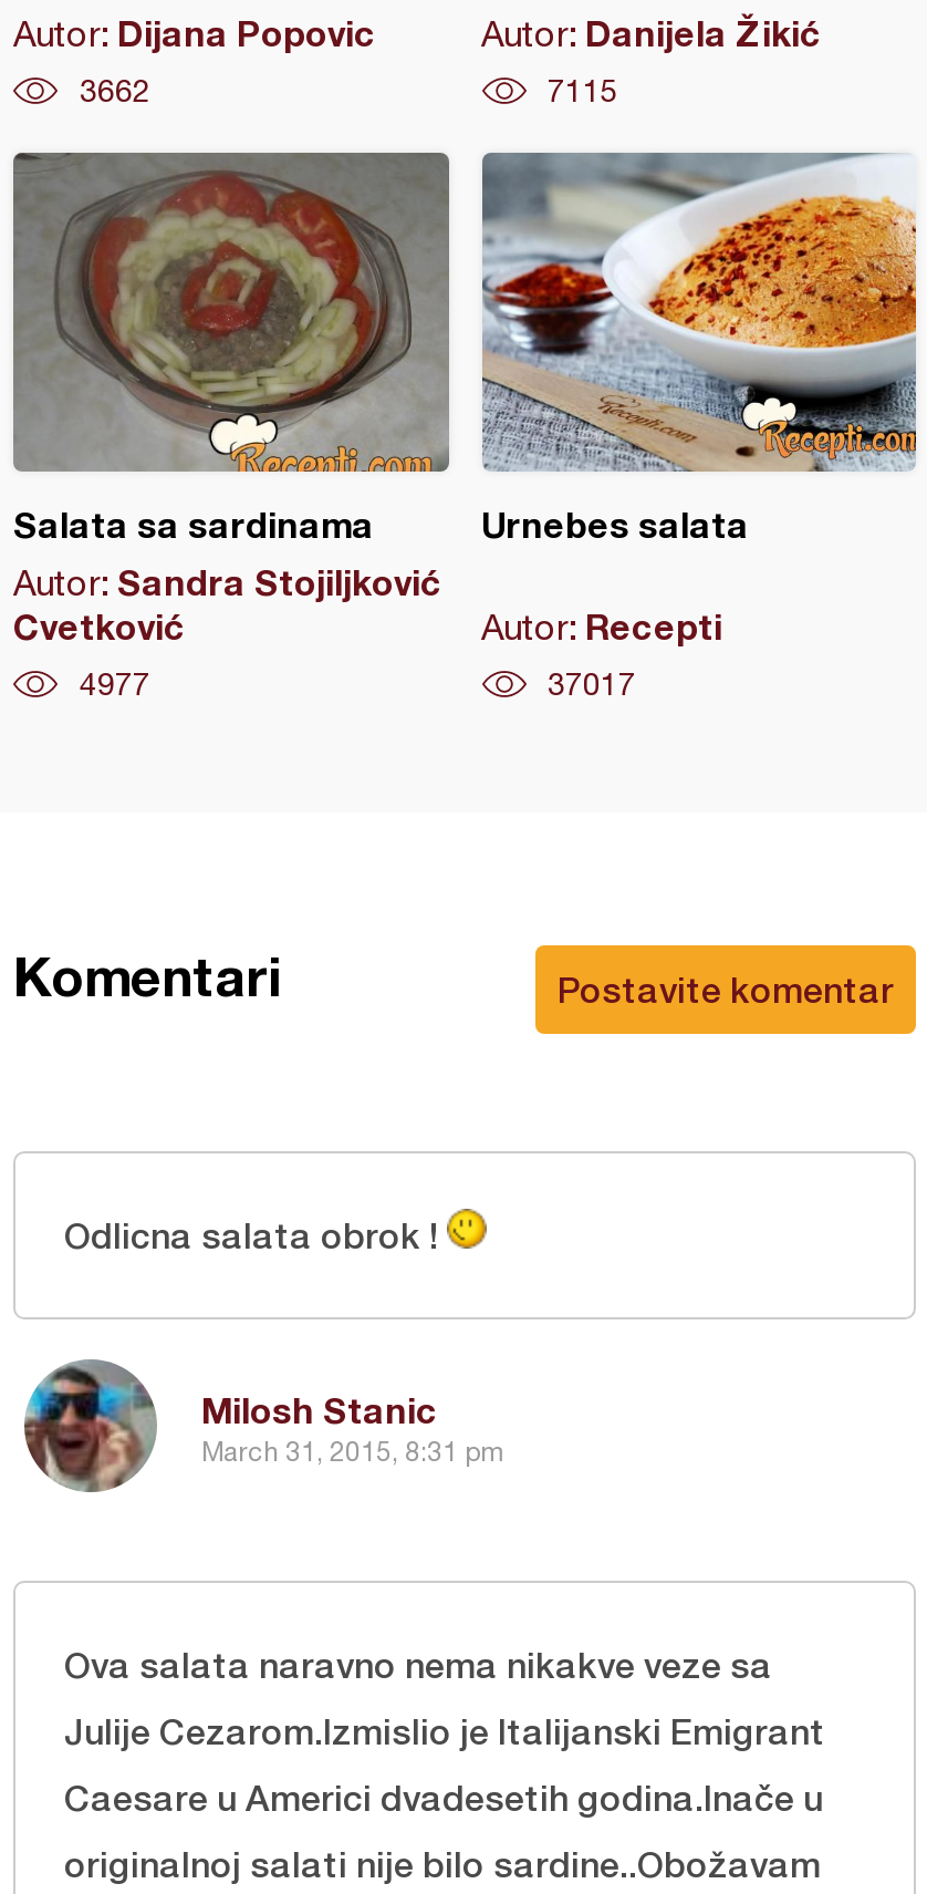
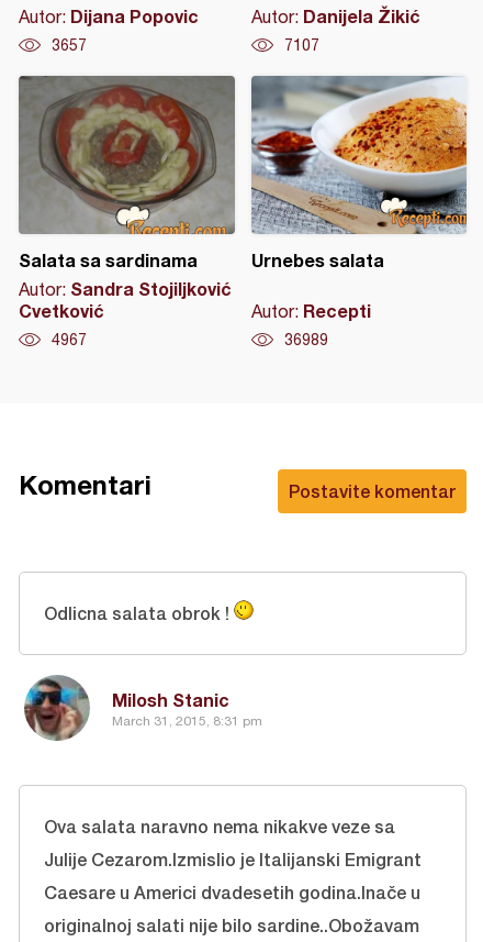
[80,72,150,108] 3662 -> [52,36,87,54] 3657
[548,72,618,108] 7115 -> [284,36,319,54] 7107
[80,666,150,701] 4977 -> [52,331,87,348] 4967
[548,666,636,701] 37017 -> [284,331,328,348] 36989

